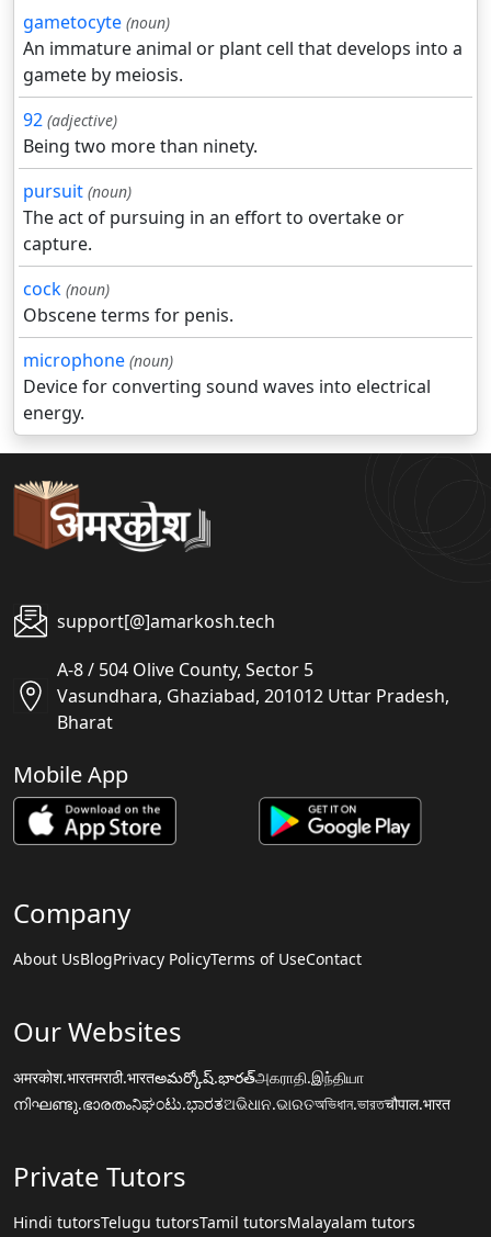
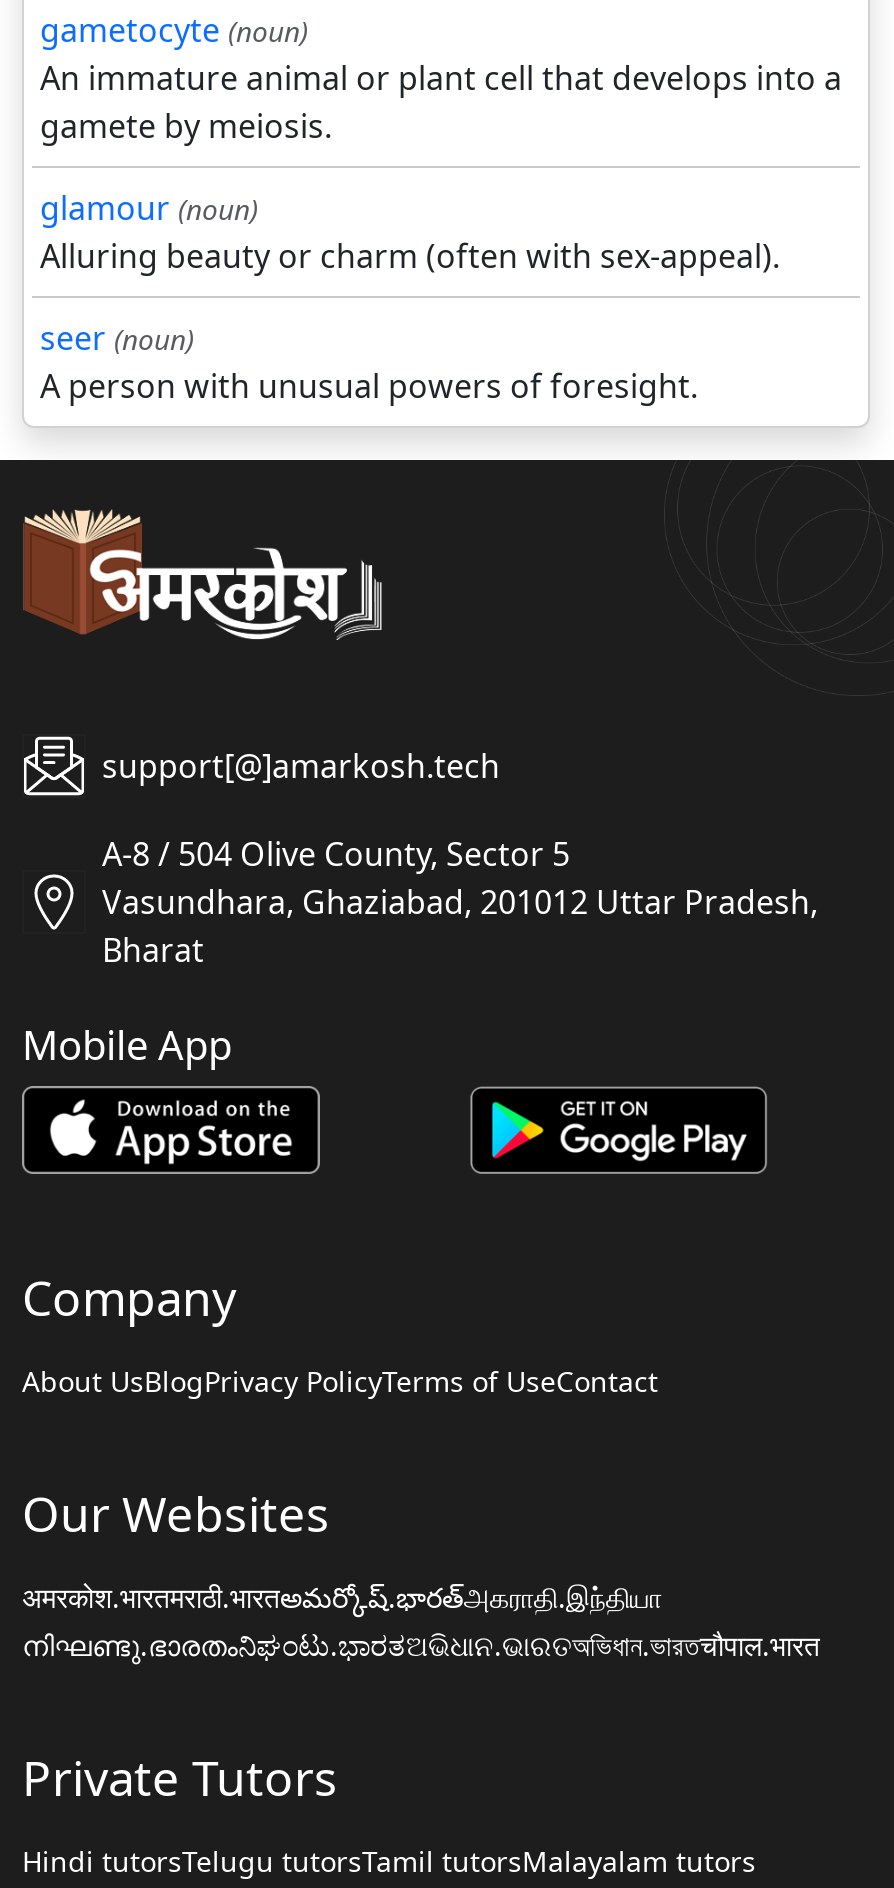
[23,108,431,425] 92 (adjective) | Being two more than ninety. | pursuit (noun) | The act of pursuing in an effort to overtake or | capture. | cock (noun) | Obscene terms for penis. | microphone (noun) | Device for converting sound waves into electrical | energy. -> [40,186,780,408] glamour (noun) | Alluring beauty or charm (often with sex-appeal). | seer (noun) | A person with unusual powers of foresight.

